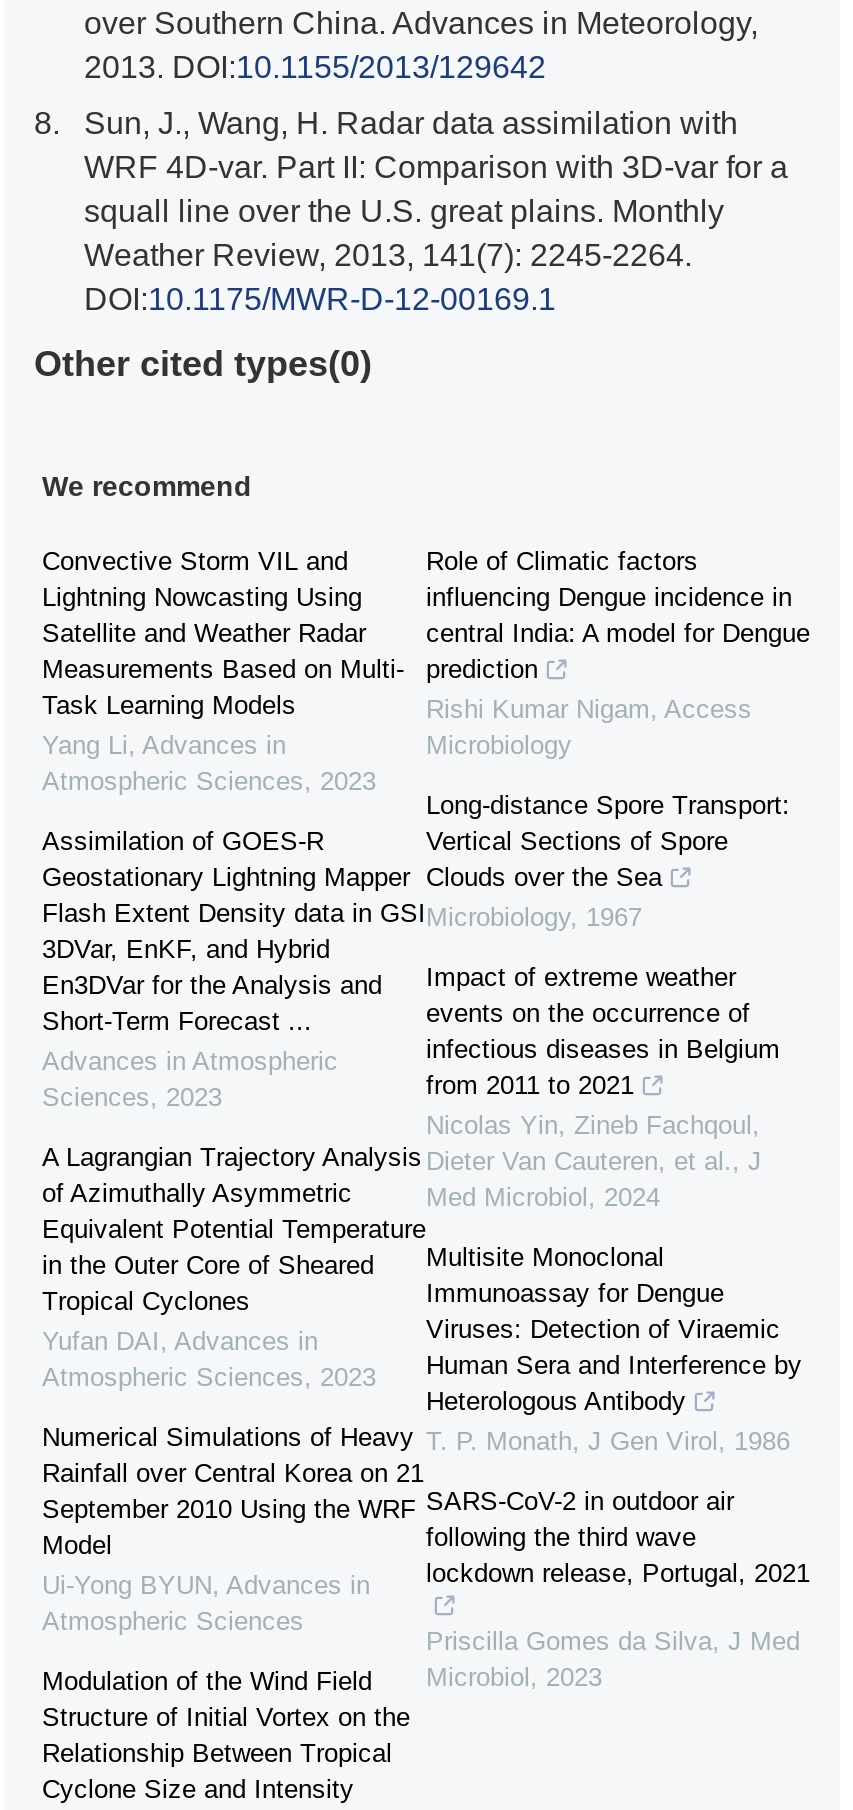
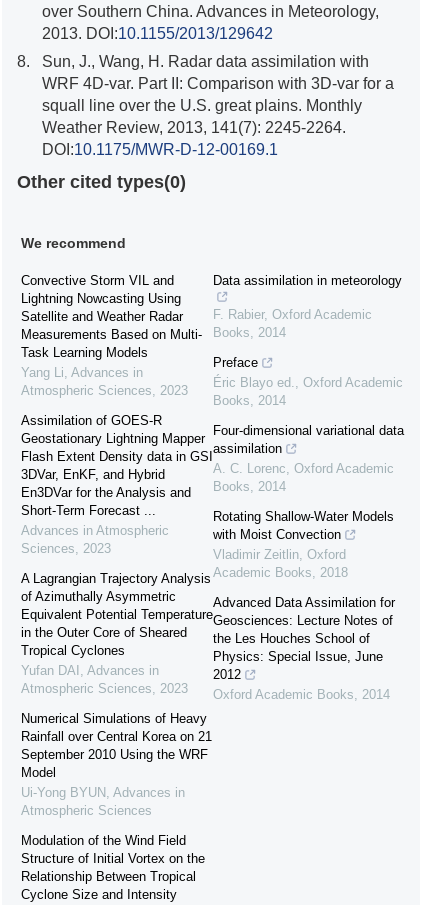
[426,546,810,760] Role of Climatic factors | influencing Dengue incidence in | central India: A model for Dengue | prediction | Rishi Kumar Nigam, Access | Microbiology -> [213,273,402,288] Data assimilation in meteorology
[426,790,790,932] Long-distance Spore Transport: | Vertical Sections of Spore | Clouds over the Sea | Microbiology, 1967 -> [213,307,372,340] F. Rabier, Oxford Academic | Books, 2014
[426,962,780,1212] Impact of extreme weather | events on the occurrence of | infectious diseases in Belgium | from 2011 to 2021 | Nicolas Yin, Zineb Fachqoul, | Dieter Van Cauteren, et al., J | Med Microbiol, 2024 -> [213,355,403,408] Preface | Éric Blayo ed., Oxford Academic | Books, 2014
[426,1242,802,1456] Multisite Monoclonal | Immunoassay for Dengue | Viruses: Detection of Viraemic | Human Sera and Interference by | Heterologous Antibody | T. P. Monath, J Gen Virol, 1986 -> [213,423,404,494] Four-dimensional variational data | assimilation | A. C. Lorenc, Oxford Academic | Books, 2014
[426,1486,810,1588] SARS-CoV-2 in outdoor air | following the third wave | lockdown release, Portugal, 2021 -> [213,509,394,580] Rotating Shallow-Water Models | with Moist Convection | Vladimir Zeitlin, Oxford | Academic Books, 2018
[426,1626,800,1692] Priscilla Gomes da Silva, J Med | Microbiol, 2023 -> [213,595,395,702] Advanced Data Assimilation for | Geosciences: Lecture Notes of | the Les Houches School of | Physics: Special Issue, June | 2012 | Oxford Academic Books, 2014

